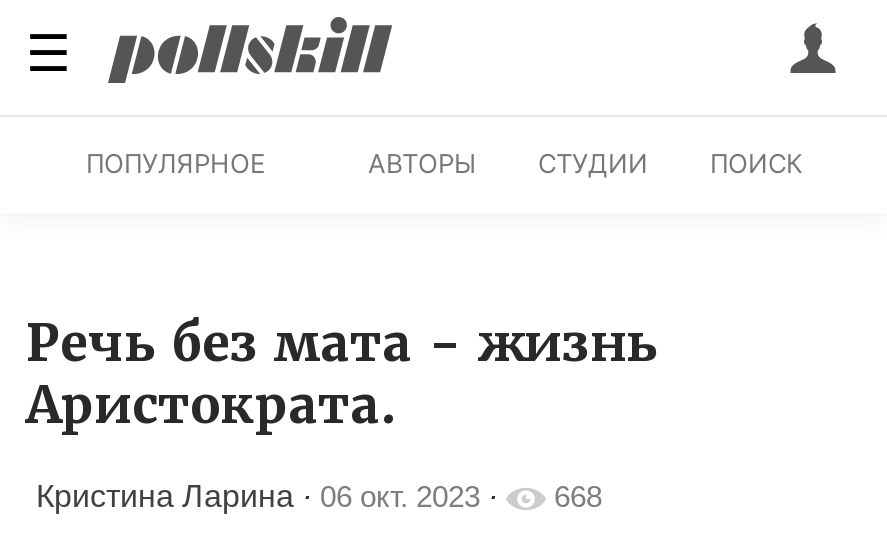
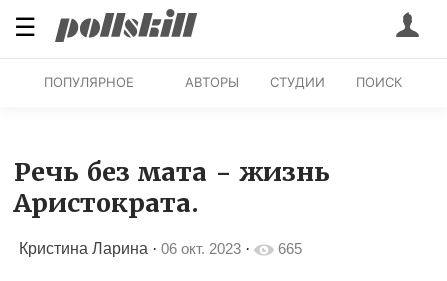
[36,478,602,512] Кристина Ларина · 06 окт. 2023 · 668 -> [19,240,302,257] Кристина Ларина · 06 окт. 2023 · 665

